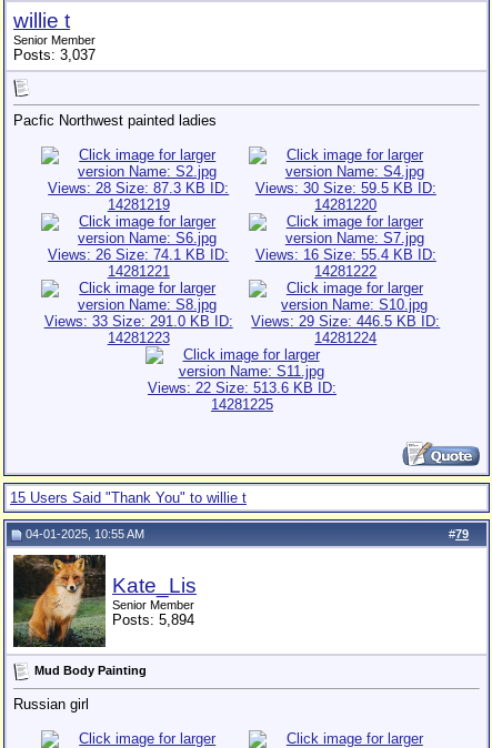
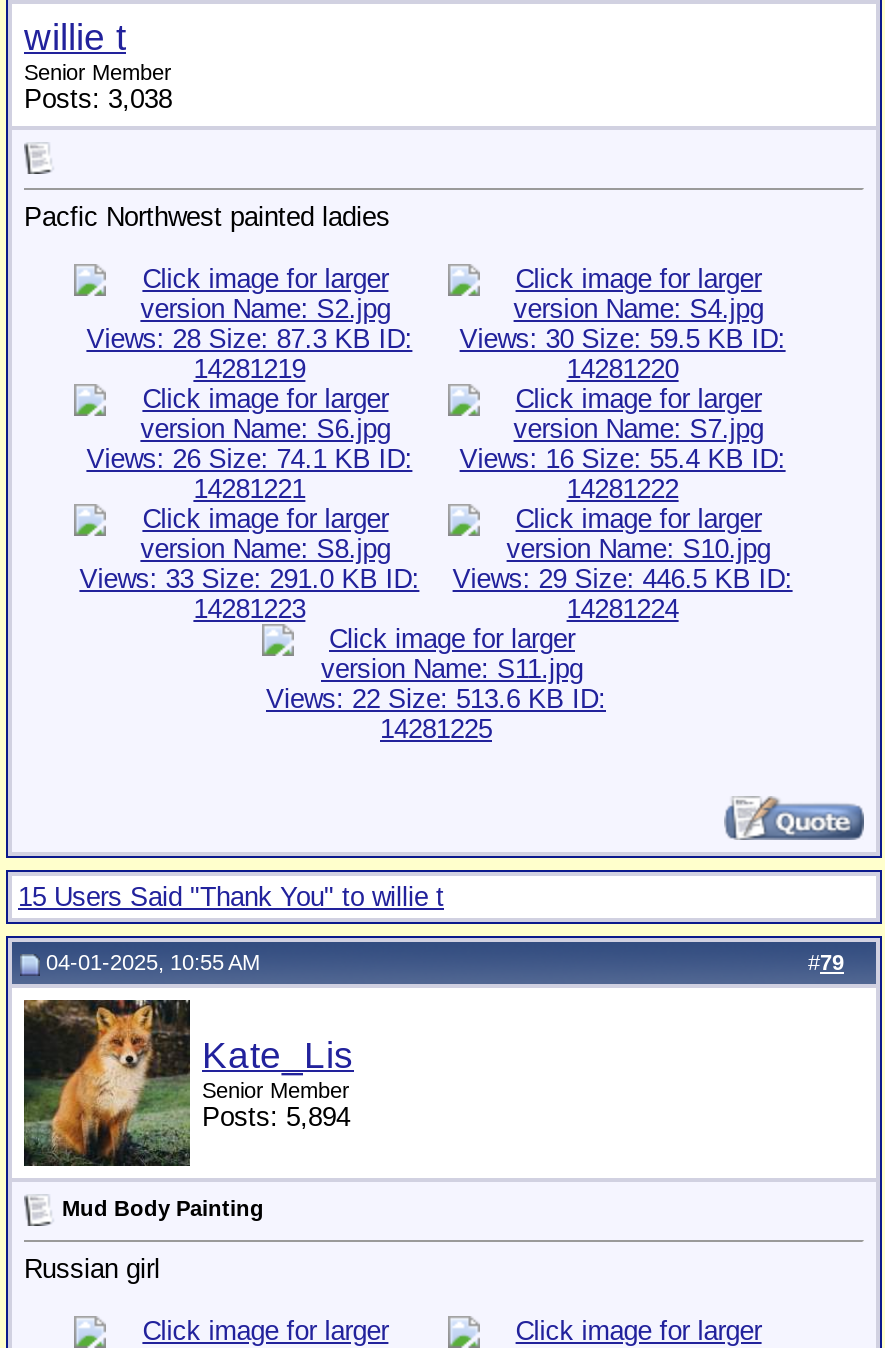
[13,47,96,63] Posts: 3,037 -> [24,84,172,114] Posts: 3,038

